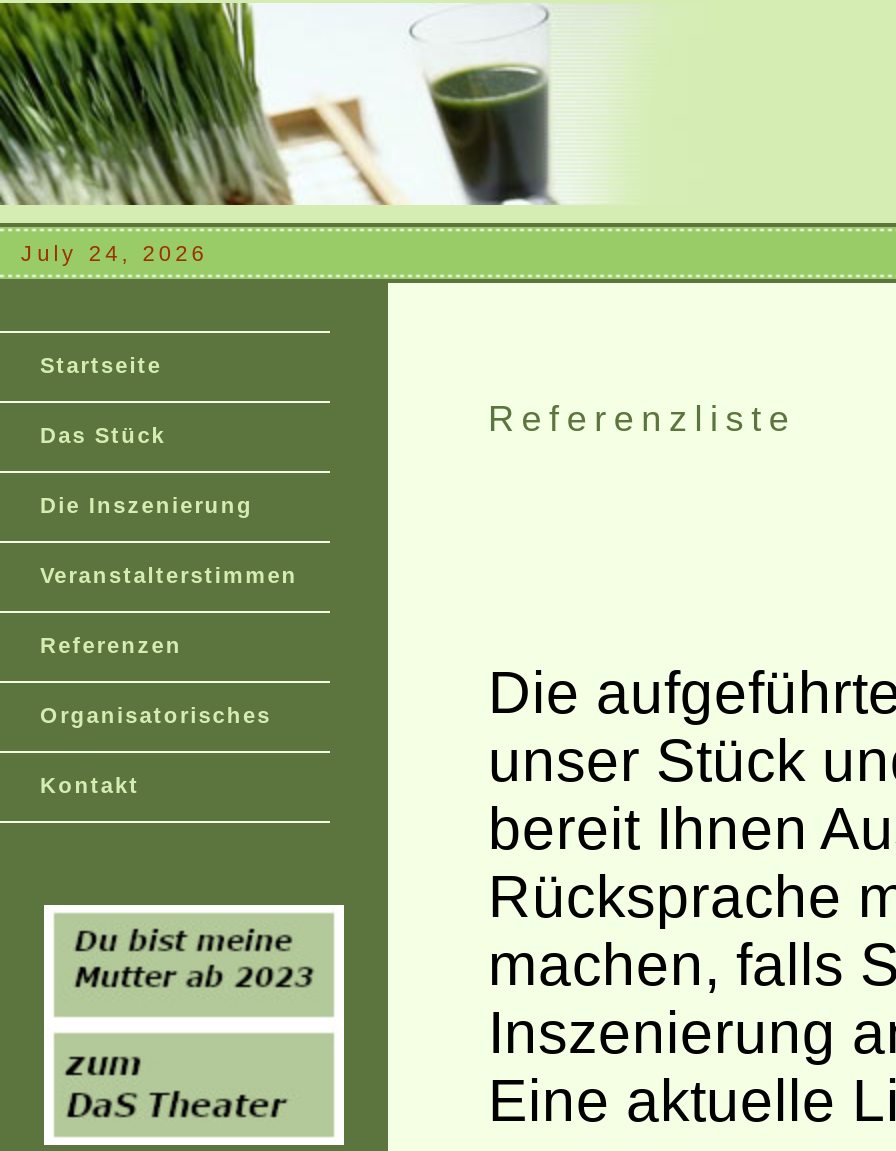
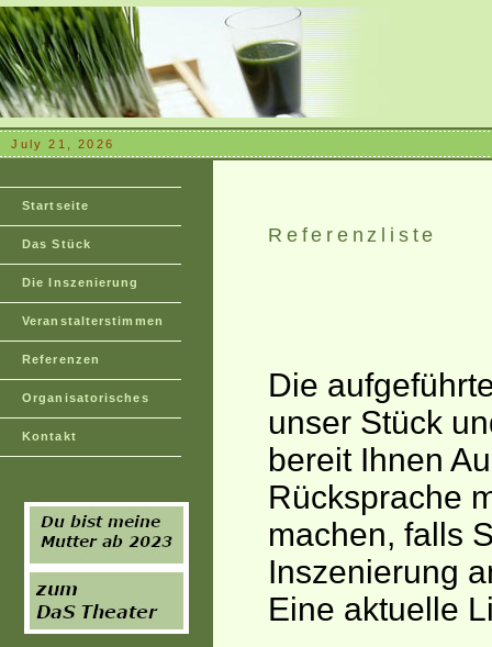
[21,241,208,265] July 24, 2026 -> [11,137,114,150] July 21, 2026

